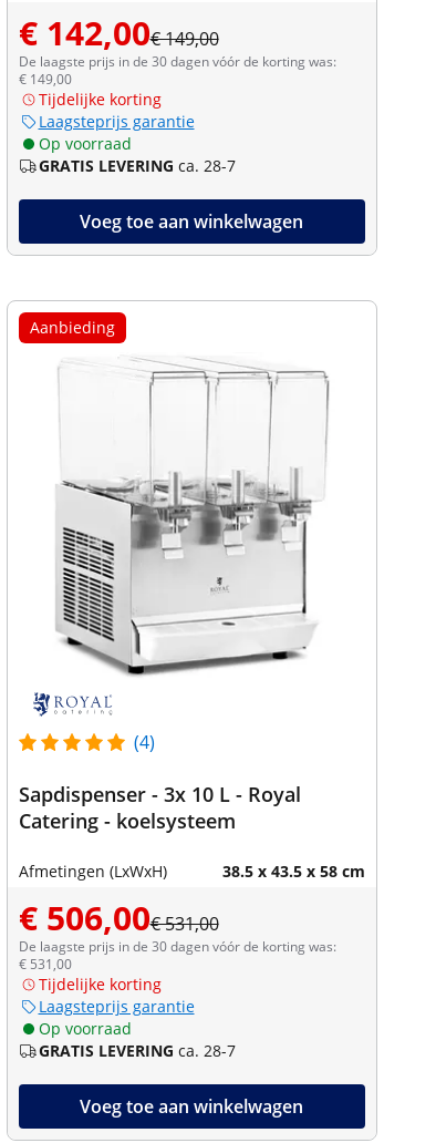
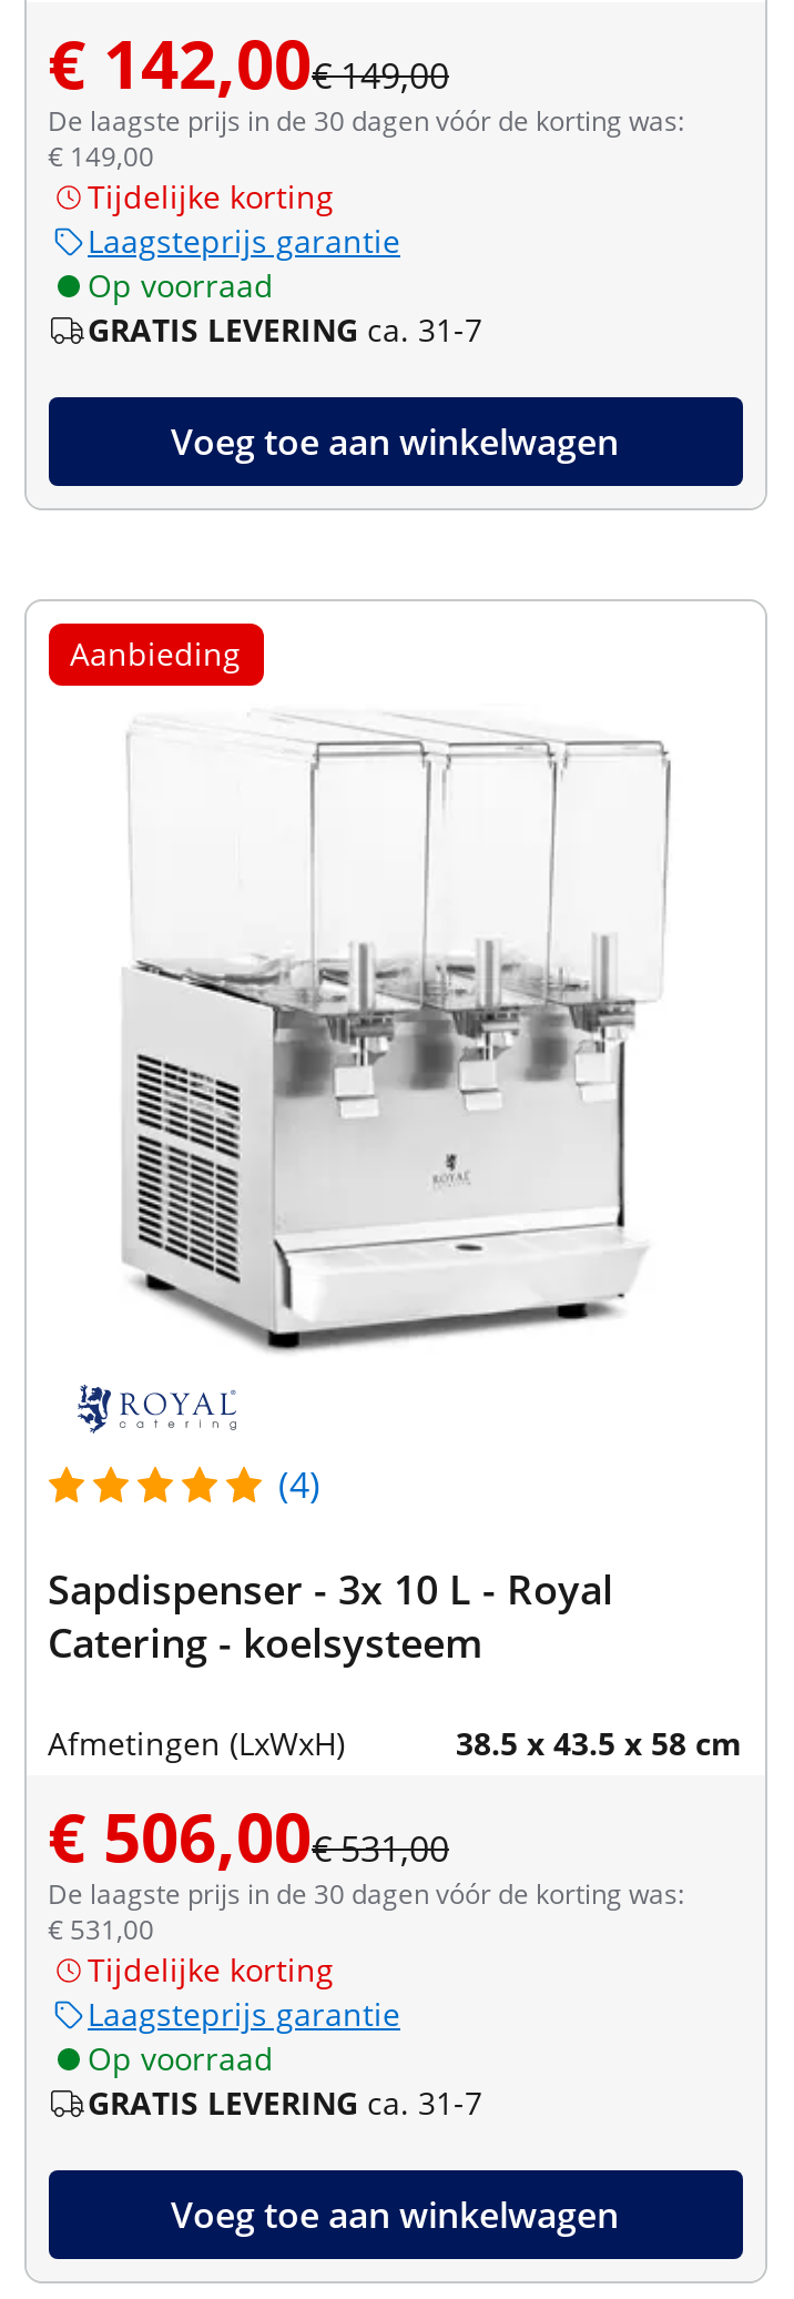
[38,155,235,176] GRATIS LEVERING ca. 28-7 -> [88,308,482,350] GRATIS LEVERING ca. 31-7
[38,1040,235,1061] GRATIS LEVERING ca. 28-7 -> [88,2081,482,2123] GRATIS LEVERING ca. 31-7

